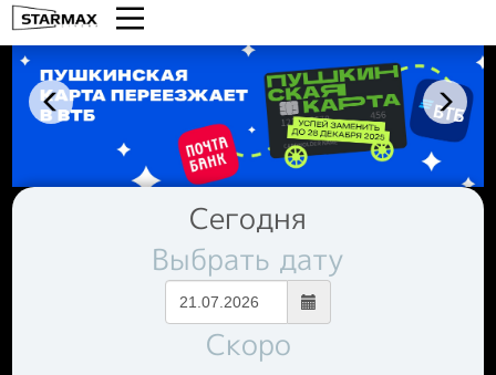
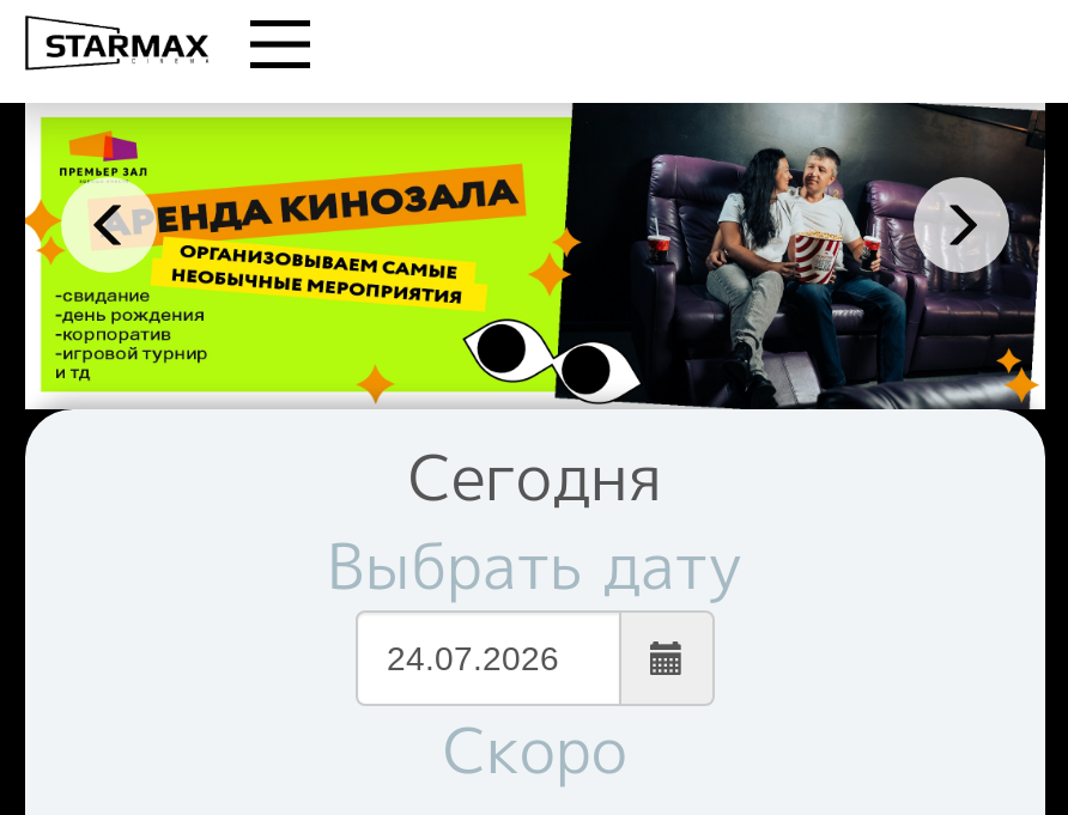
[11,44,485,188] [image] -> [23,101,1048,412] [image]

